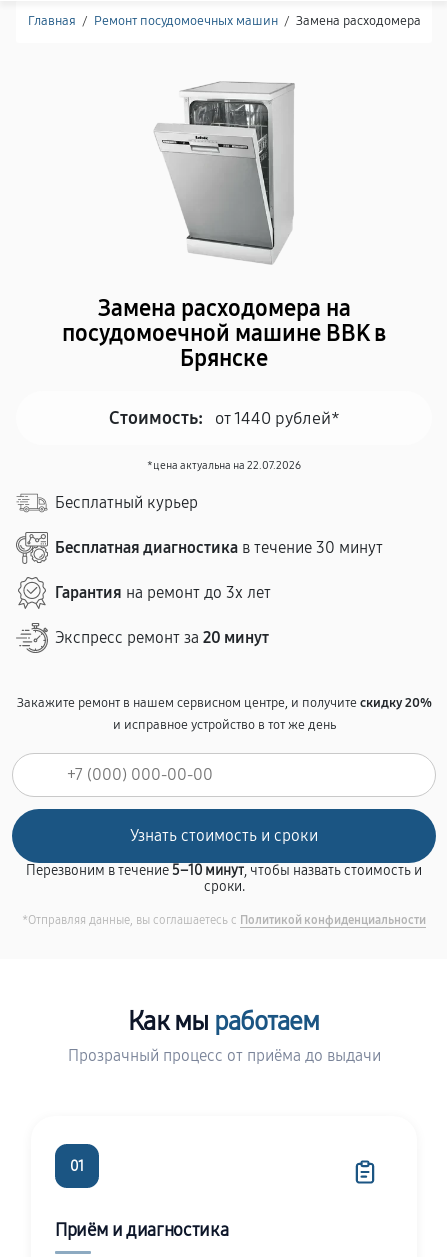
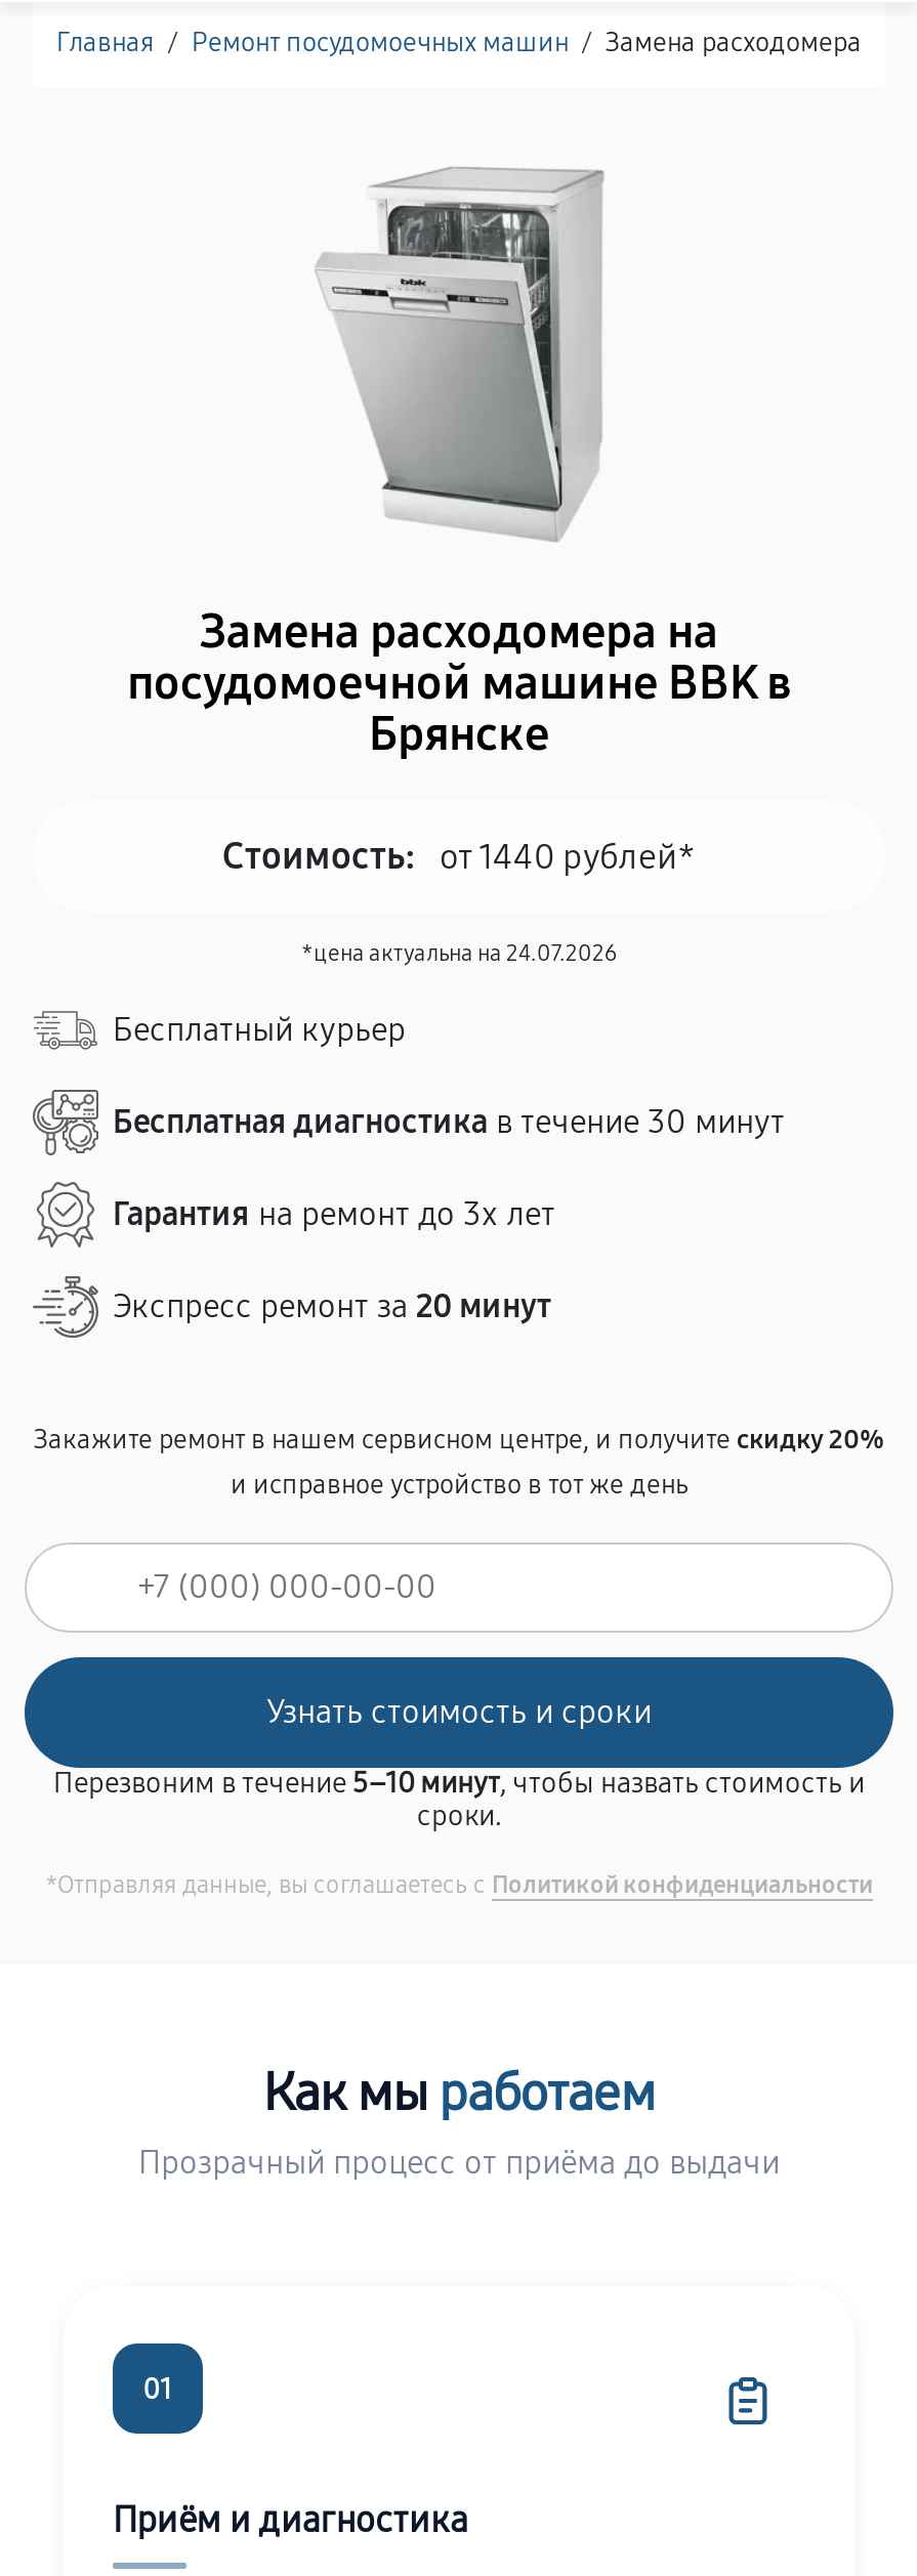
[147,459,301,472] *цена актуальна на 22.07.2026 -> [301,940,617,967] *цена актуальна на 24.07.2026

